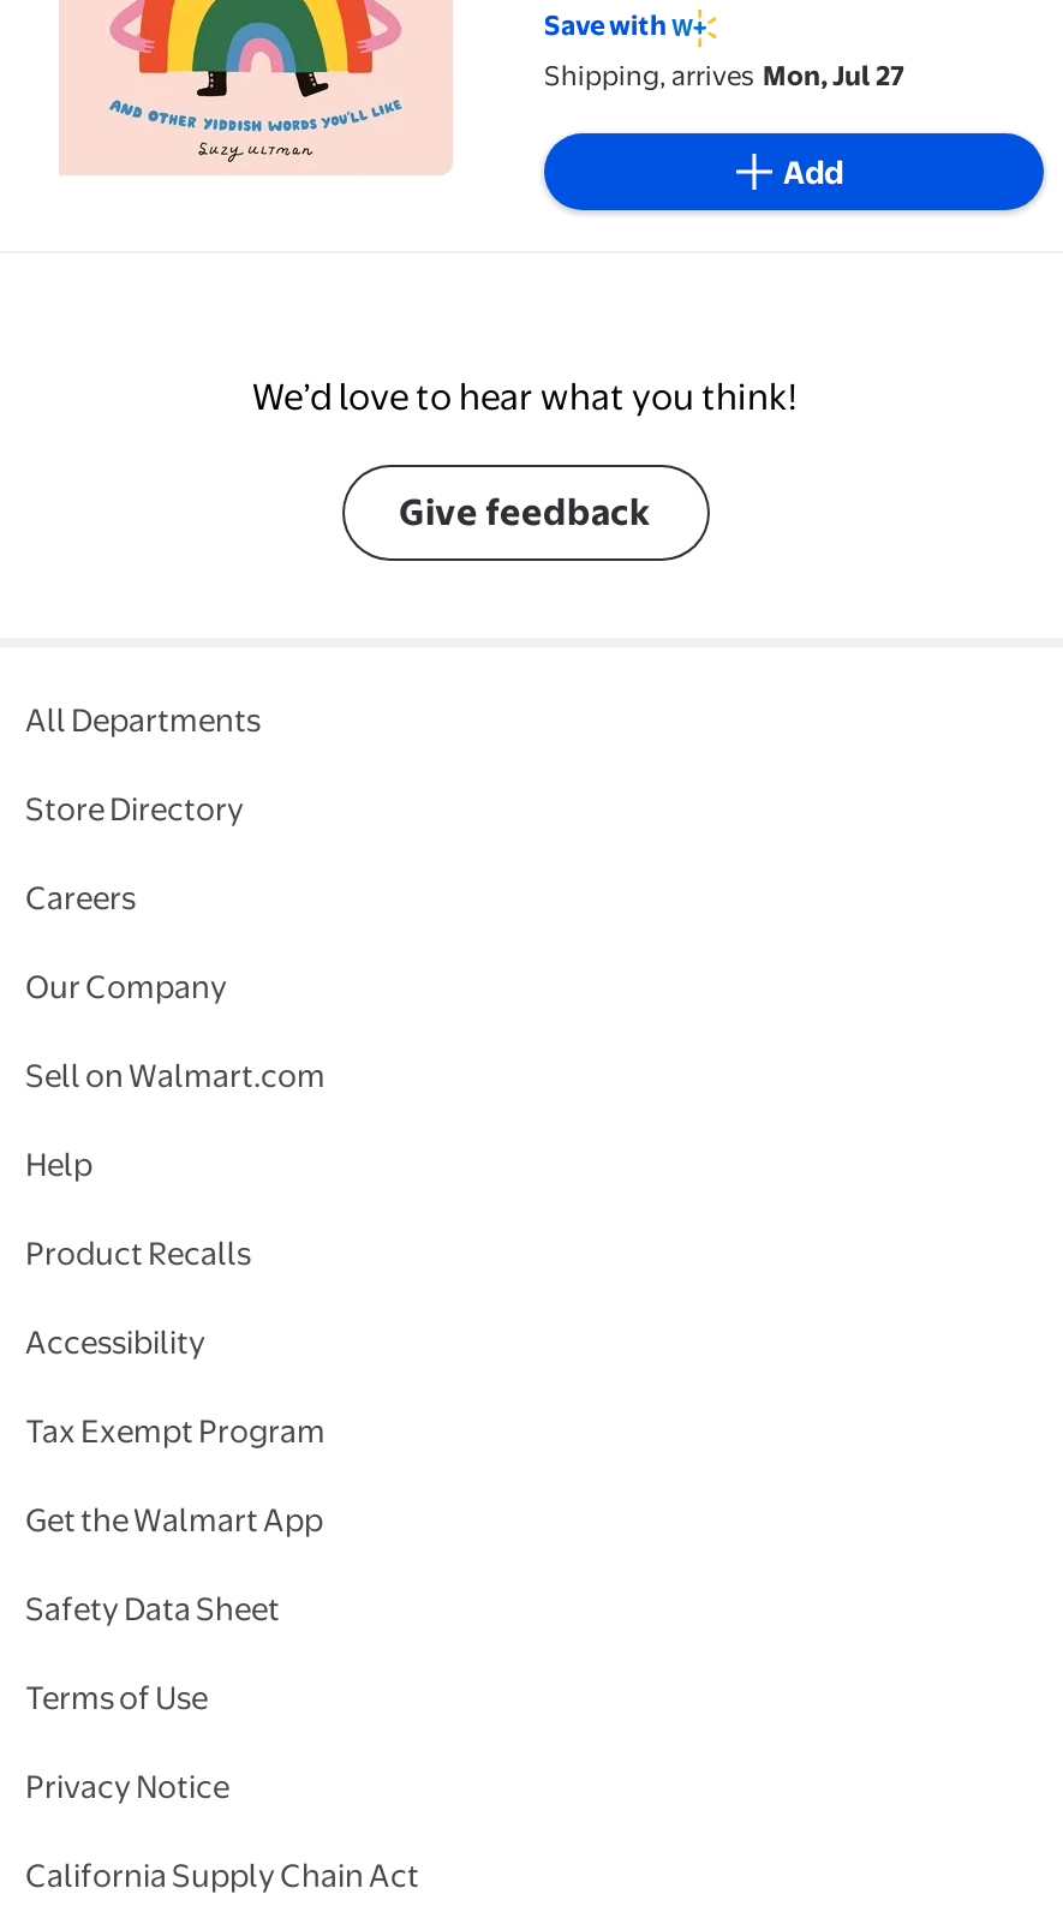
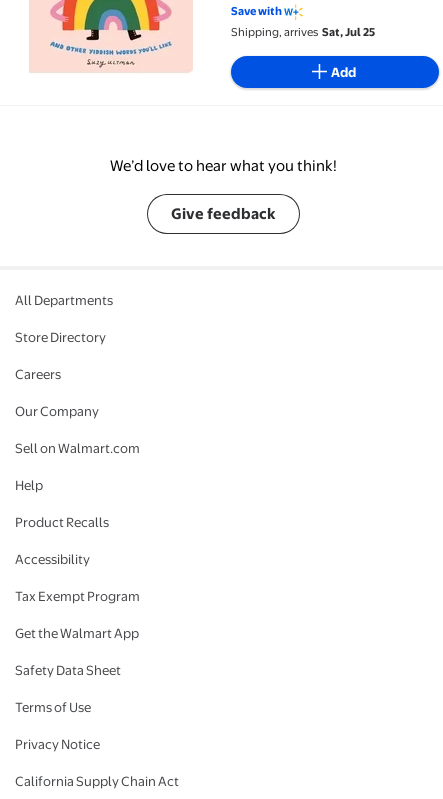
[544,59,904,93] Shipping, arrives Mon, Jul 27 -> [231,25,375,39] Shipping, arrives Sat, Jul 25

